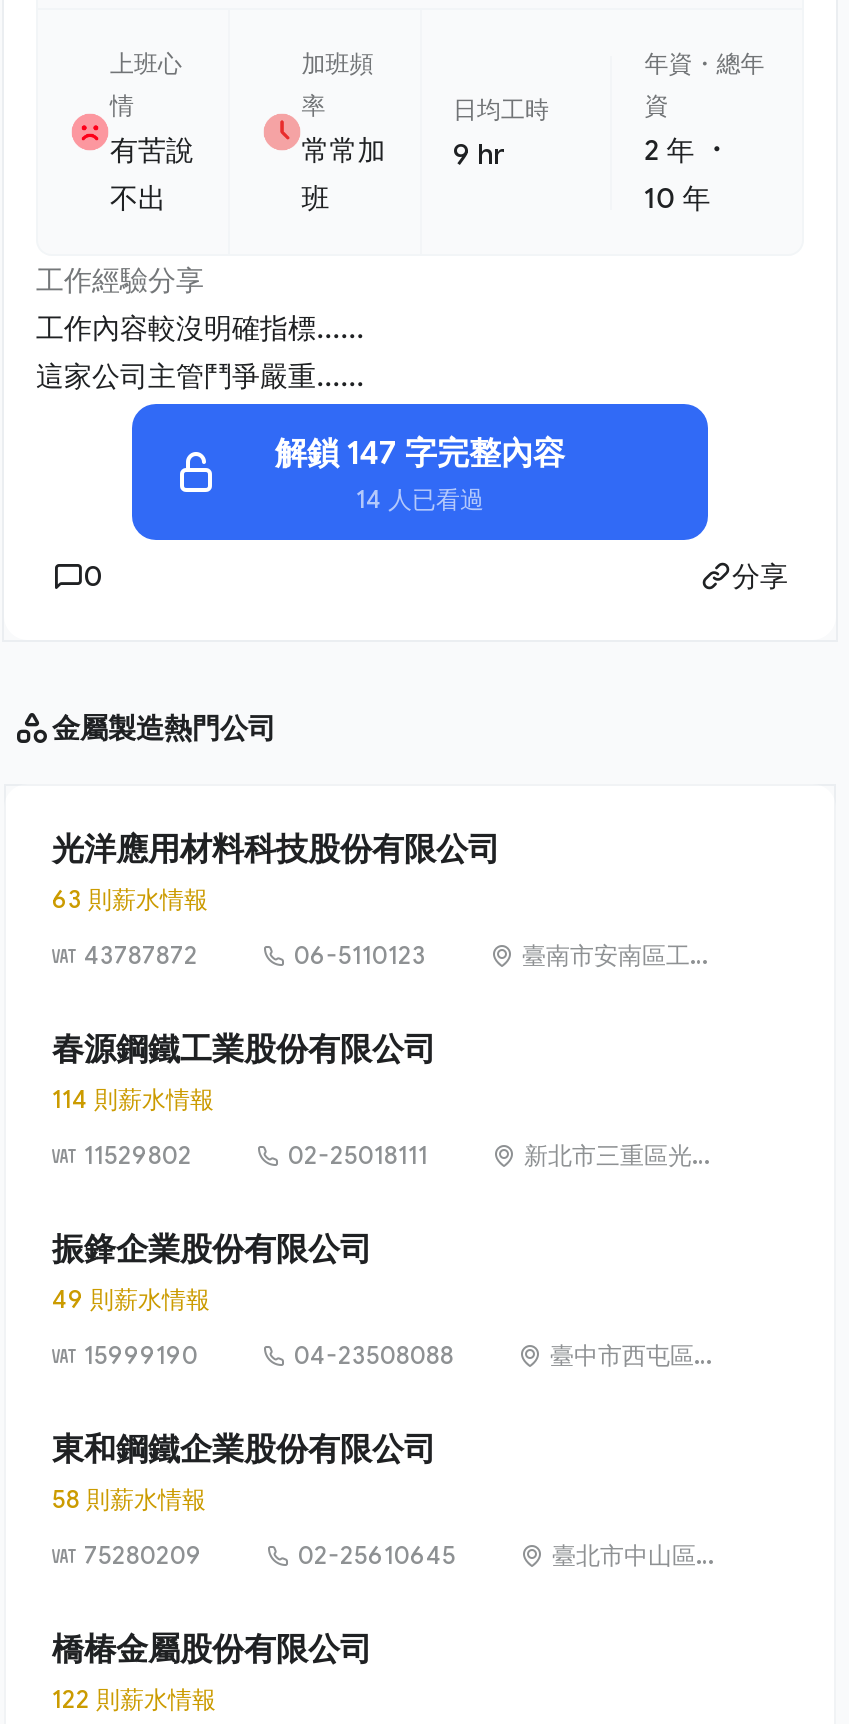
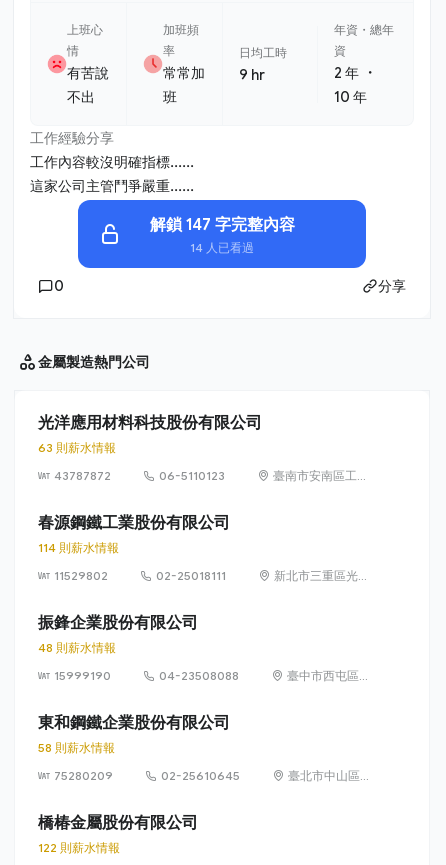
[52,1284,210,1314] 49 則薪水情報 -> [38,640,116,655] 48 則薪水情報

